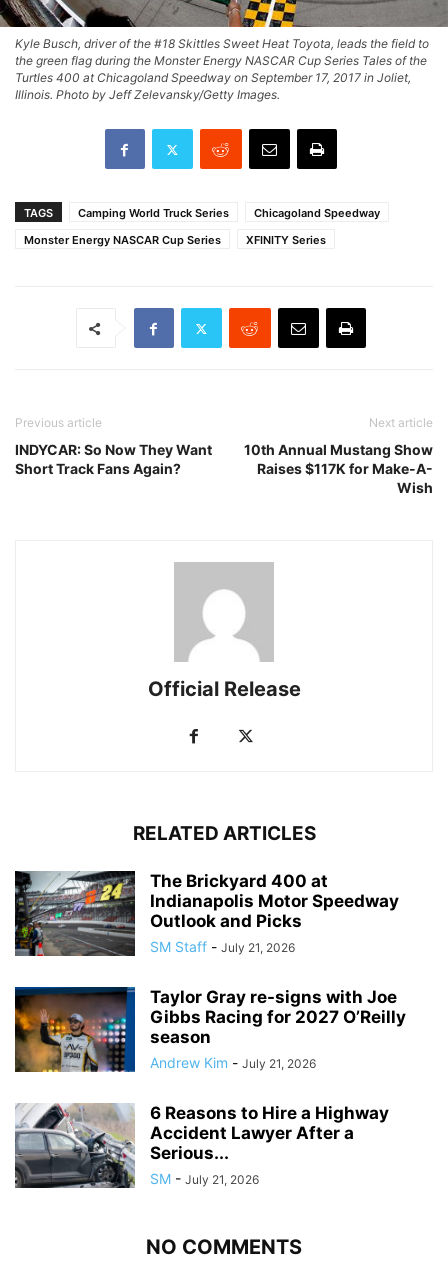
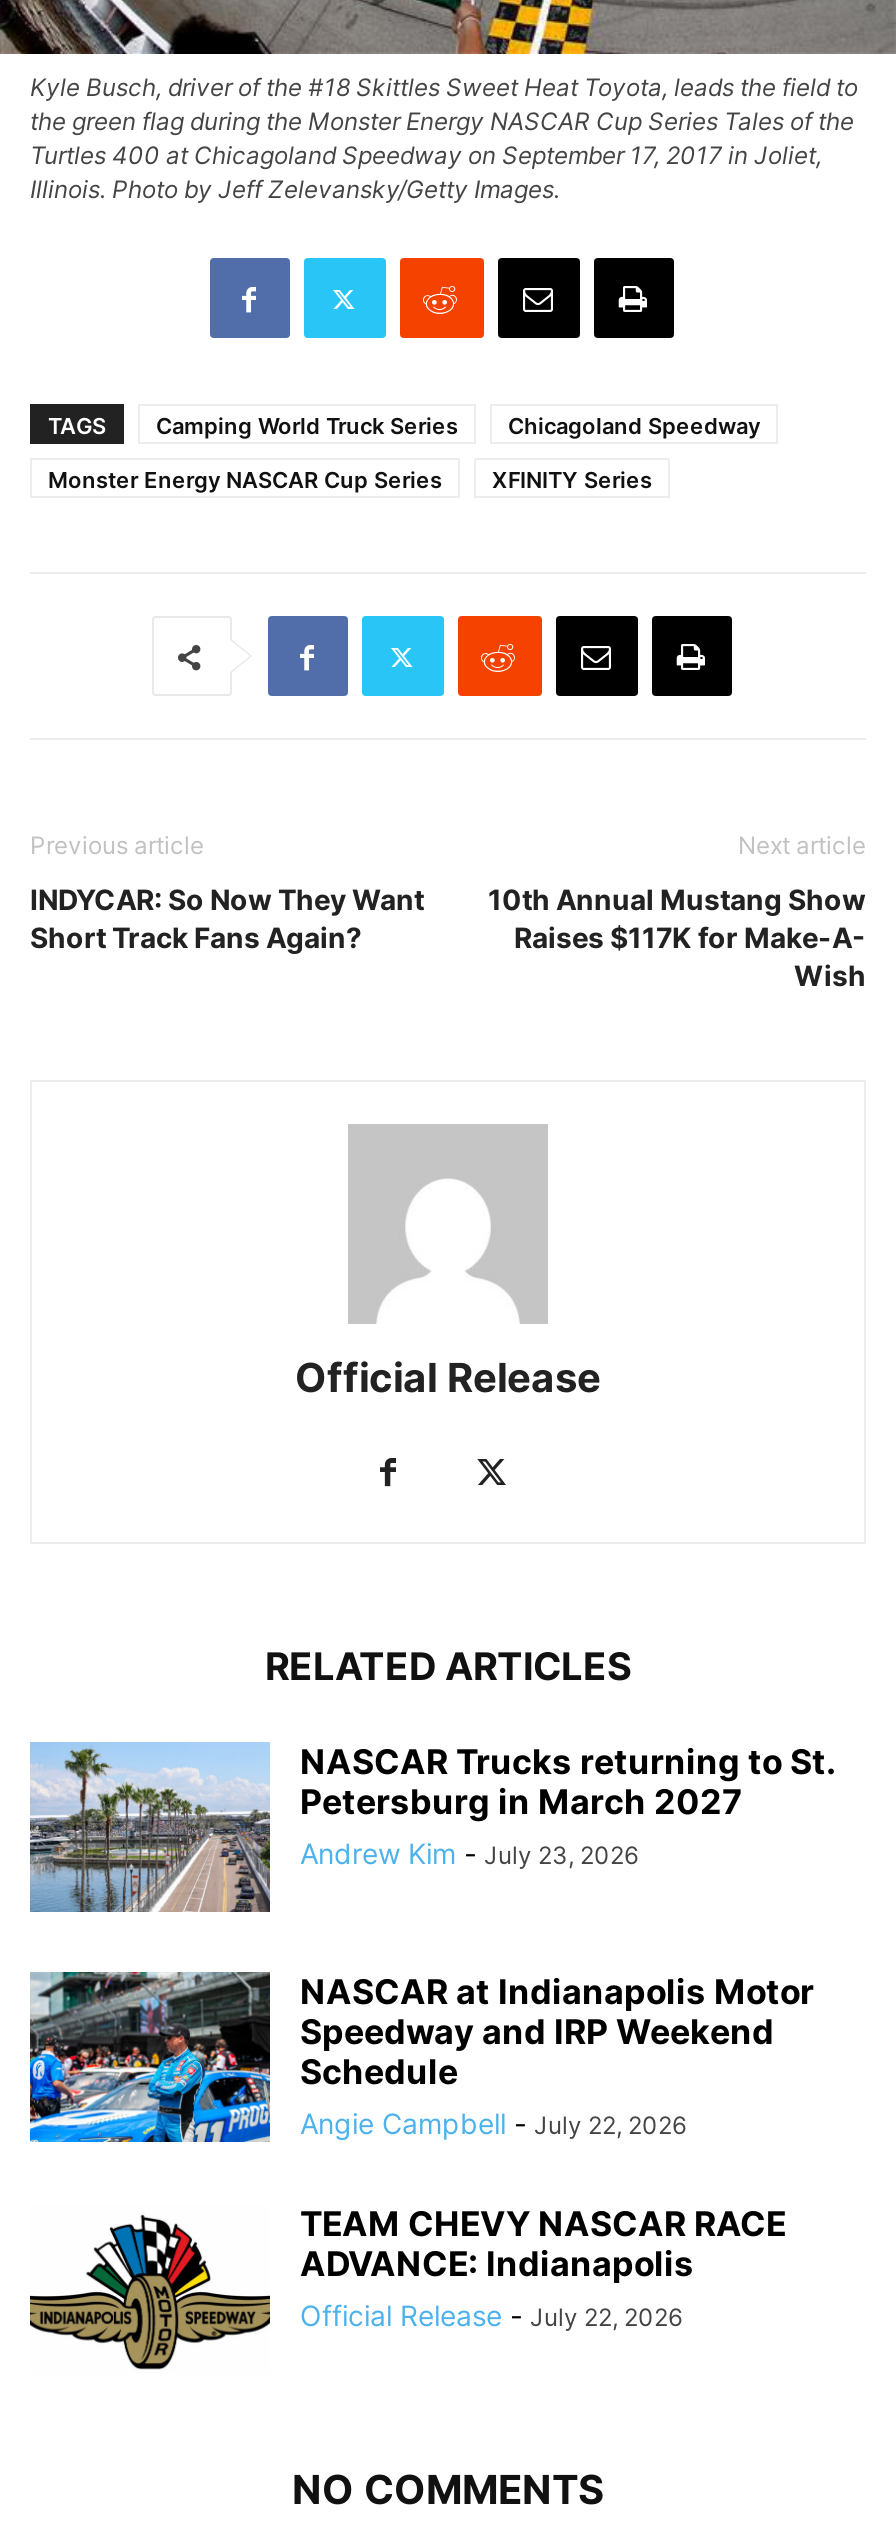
[14,870,399,957] [image] | The Brickyard 400 at | Indianapolis Motor Speedway | Outlook and Picks | SM Staff - July 21, 2026 -> [30,1742,834,1914] [image] | NASCAR Trucks returning to St. | Petersburg in March 2027 | Andrew Kim - July 23, 2026
[14,986,406,1073] [image] | Taylor Gray re-signs with Joe | Gibbs Racing for 2027 O’Reilly | season | Andrew Kim - July 21, 2026 -> [28,1970,814,2144] [image] | NASCAR at Indianapolis Motor | Speedway and IRP Weekend | Schedule | Angie Campbell - July 22, 2026
[14,1103,389,1189] [image] | 6 Reasons to Hire a Highway | Accident Lawyer After a | Serious... | SM - July 21, 2026 -> [30,2205,786,2372] [image] | TEAM CHEVY NASCAR RACE | ADVANCE: Indianapolis | Official Release - July 22, 2026

